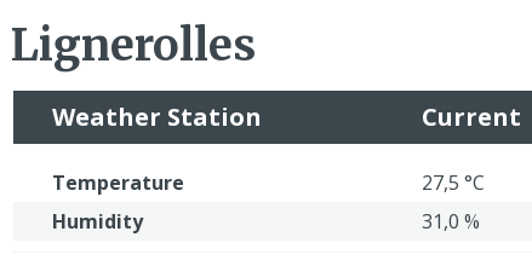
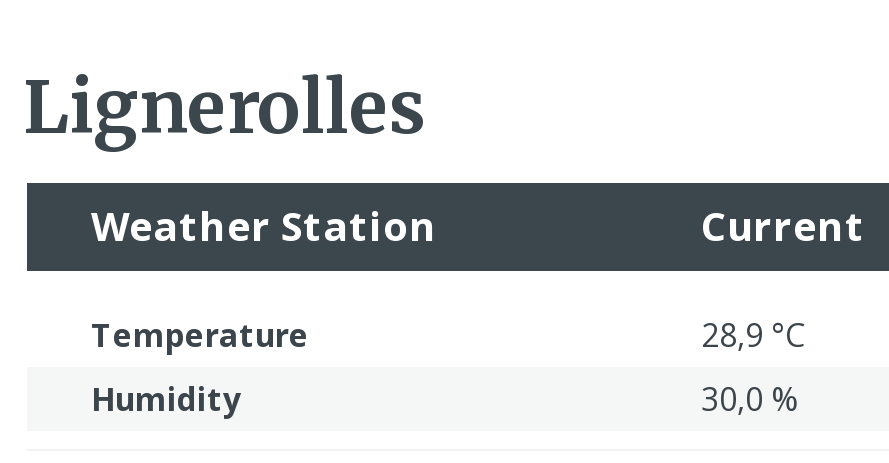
[422,169,485,196] 27,5 °C -> [701,313,805,357] 28,9 °C
[422,208,480,235] 31,0 % -> [701,377,797,421] 30,0 %

